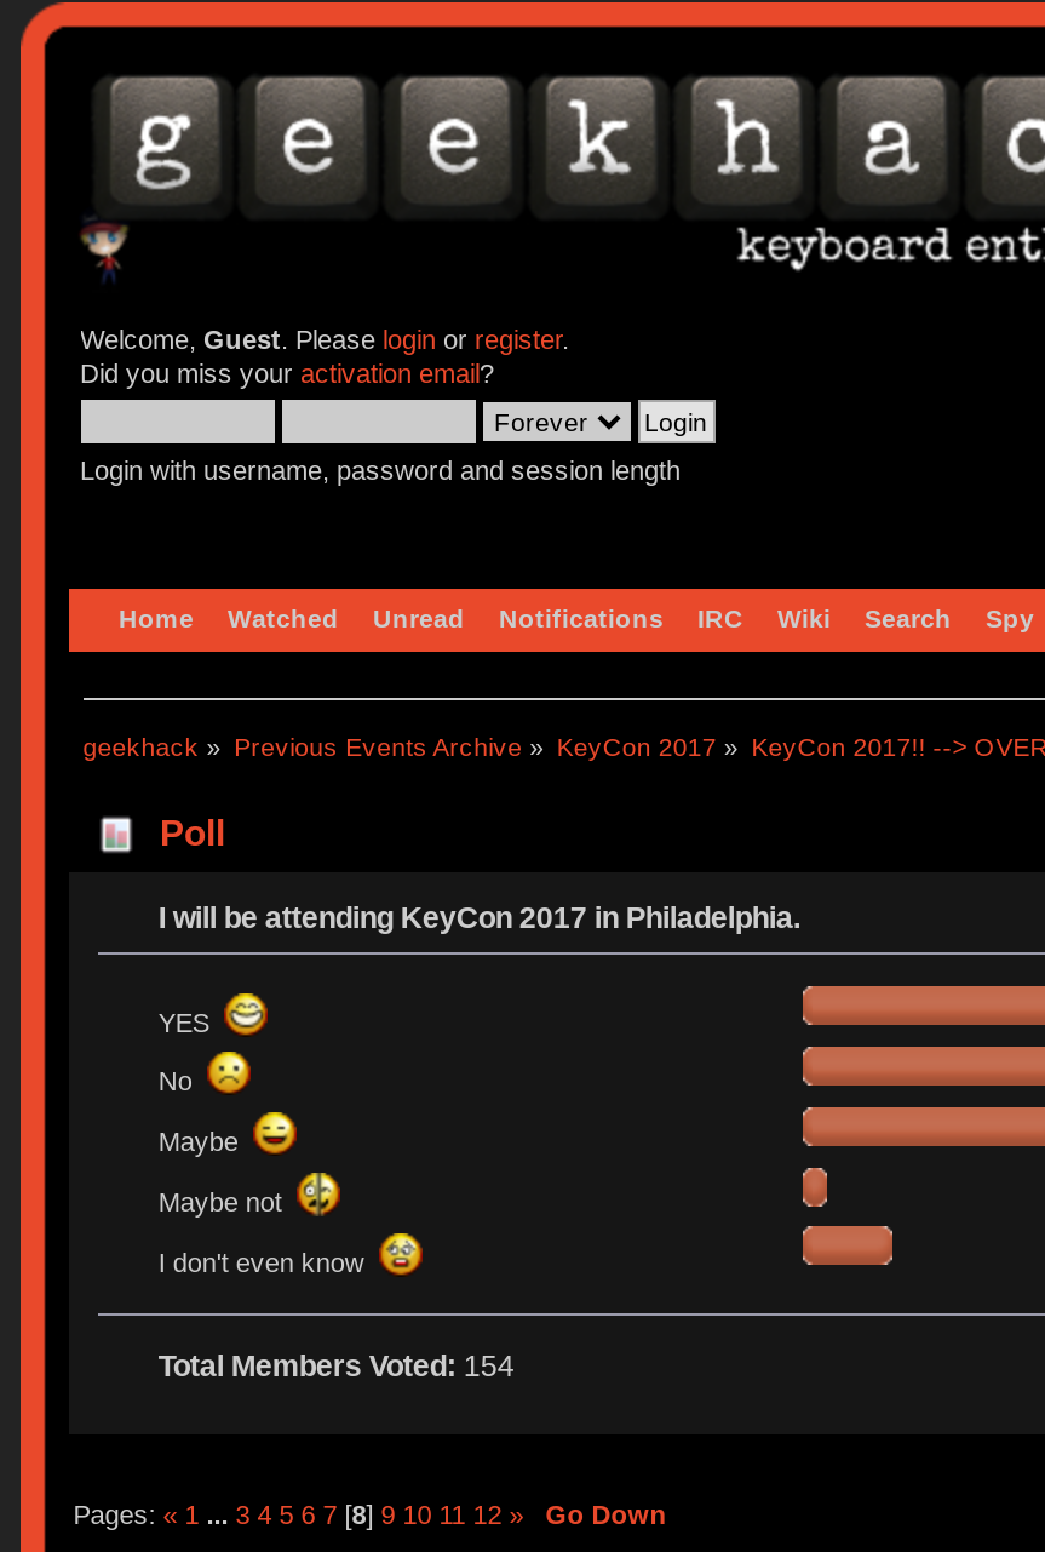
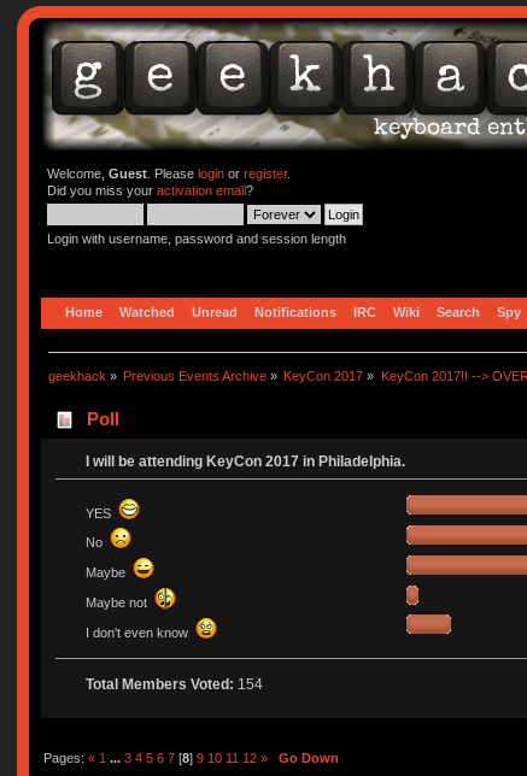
[76,36,1038,288] [image] -> [43,22,523,149] [image]

